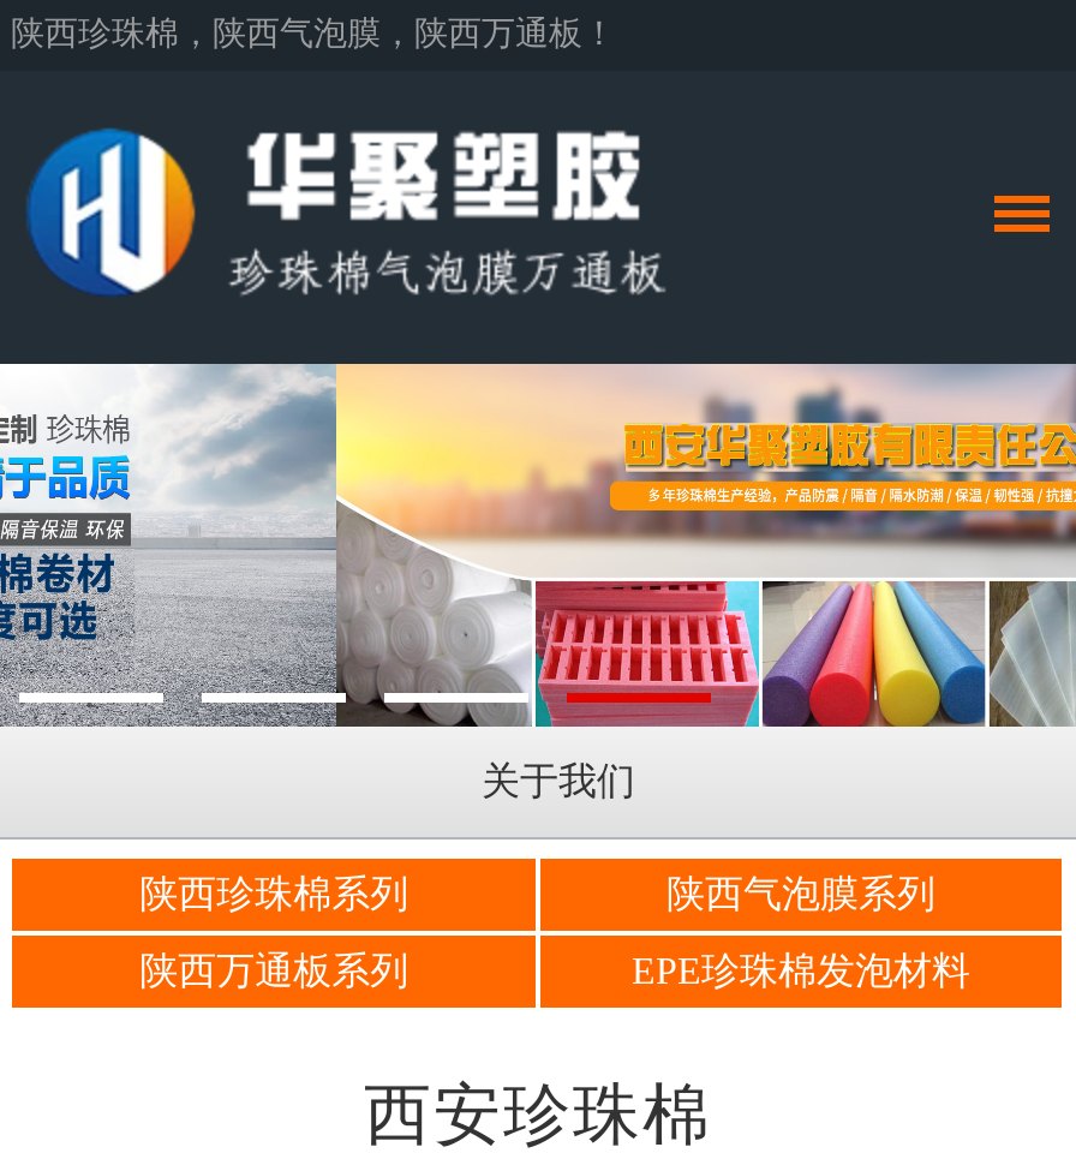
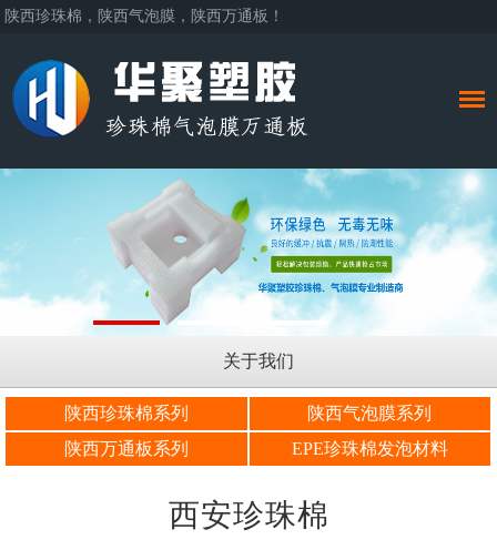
[7,362,1069,729] [image] -> [3,167,494,336] [image]

